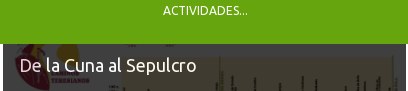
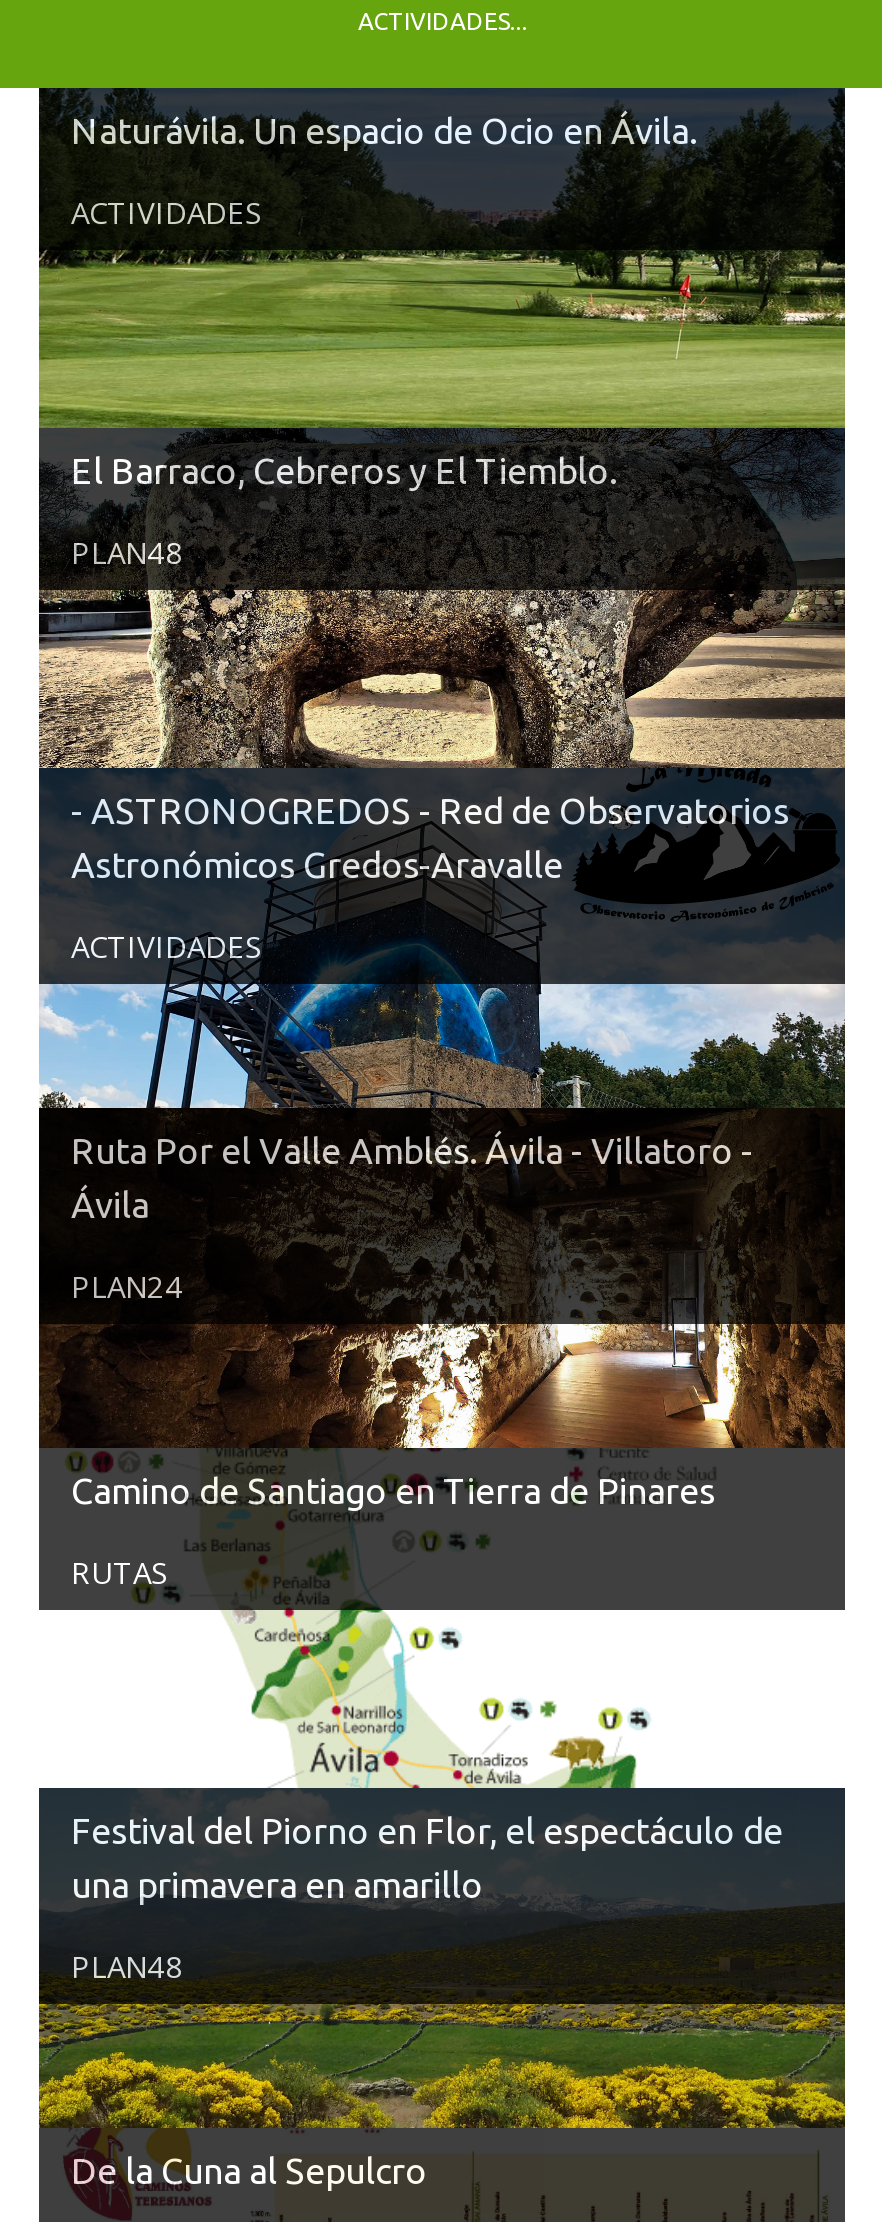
none -> [37,88,847,778] [image] | Naturávila. Un espacio de Ocio en Ávila. | ACTIVIDADES
none -> [37,1810,847,2130] [image] | Festival del Piorno en Flor, el espectáculo de | una primavera en amarillo | PLAN48
none -> [39,790,845,1810] [image] | - ASTRONOGREDOS - Red de Observatorios | Astronómicos Gredos-Aravalle | ACTIVIDADES
none -> [72,450,618,572] El Barraco, Cebreros y El Tiemblo. | PLAN48
none -> [72,1130,754,1306] Ruta Por el Valle Amblés. Ávila - Villatoro - | Ávila | PLAN24
none -> [72,1470,716,1592] Camino de Santiago en Tierra de Pinares | RUTAS

